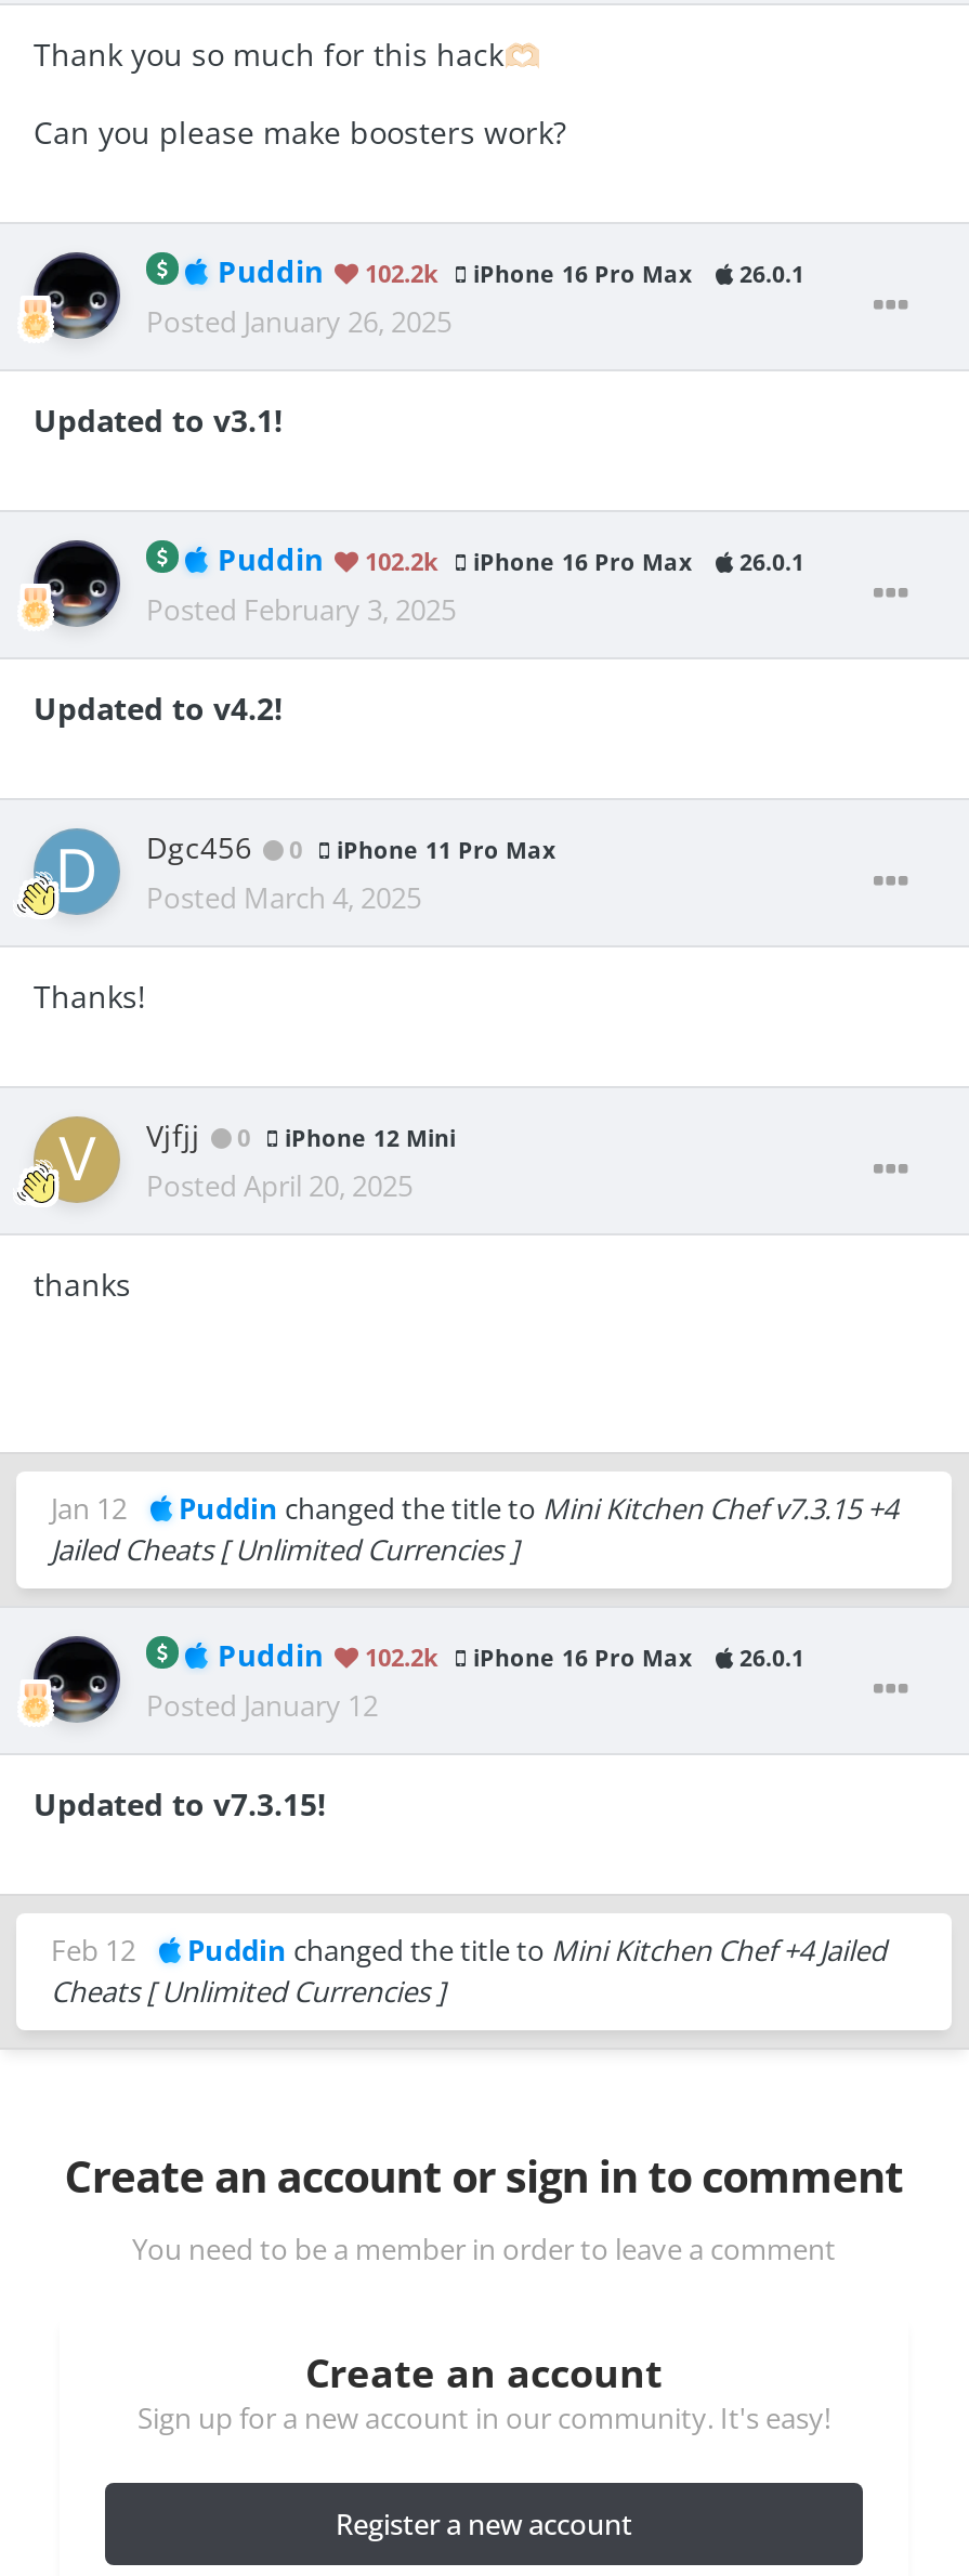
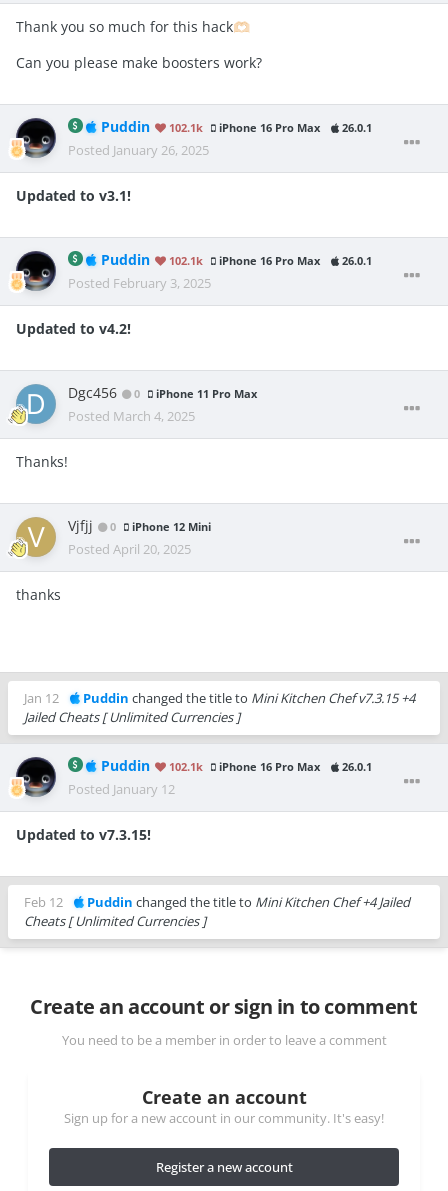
[218,252,804,291] Puddin 102.2k iPhone 16 Pro Max 26.0.1 -> [101,118,372,136] Puddin 102.1k iPhone 16 Pro Max 26.0.1
[218,540,804,579] Puddin 102.2k iPhone 16 Pro Max 26.0.1 -> [101,251,372,269] Puddin 102.1k iPhone 16 Pro Max 26.0.1
[218,1636,804,1675] Puddin 102.2k iPhone 16 Pro Max 26.0.1 -> [101,757,372,775] Puddin 102.1k iPhone 16 Pro Max 26.0.1

